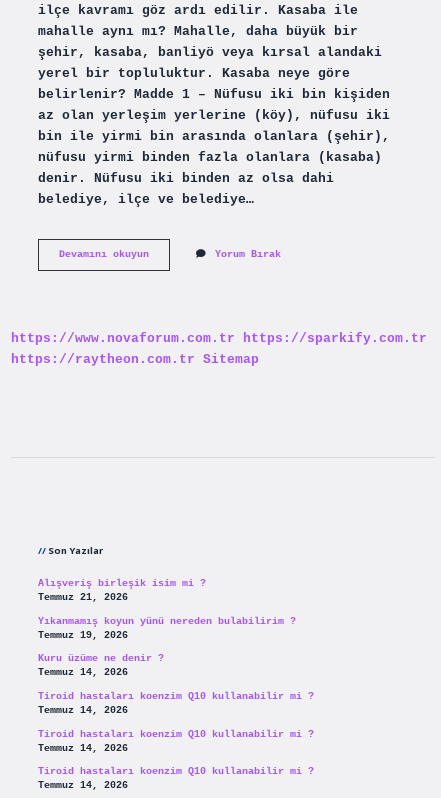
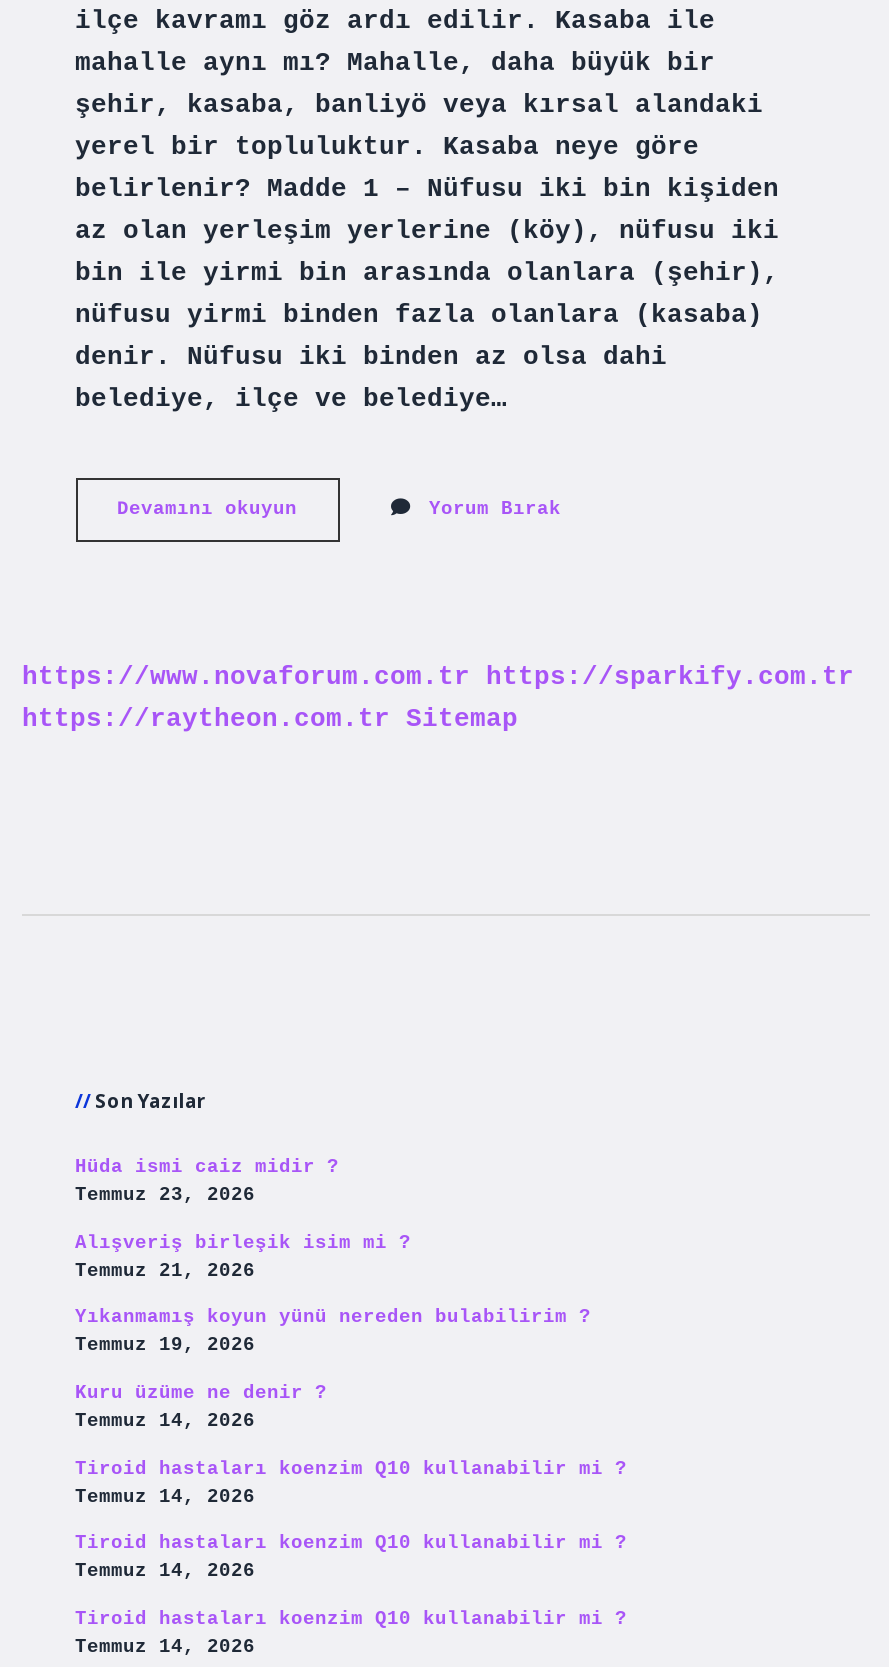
none -> [75,1157,339,1207] Hüda ismi caiz midir ? | Temmuz 23, 2026

